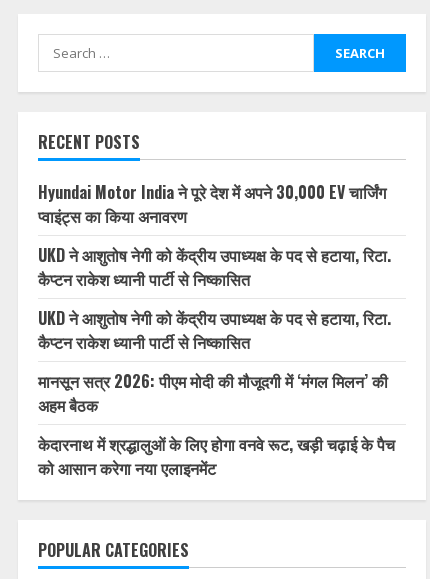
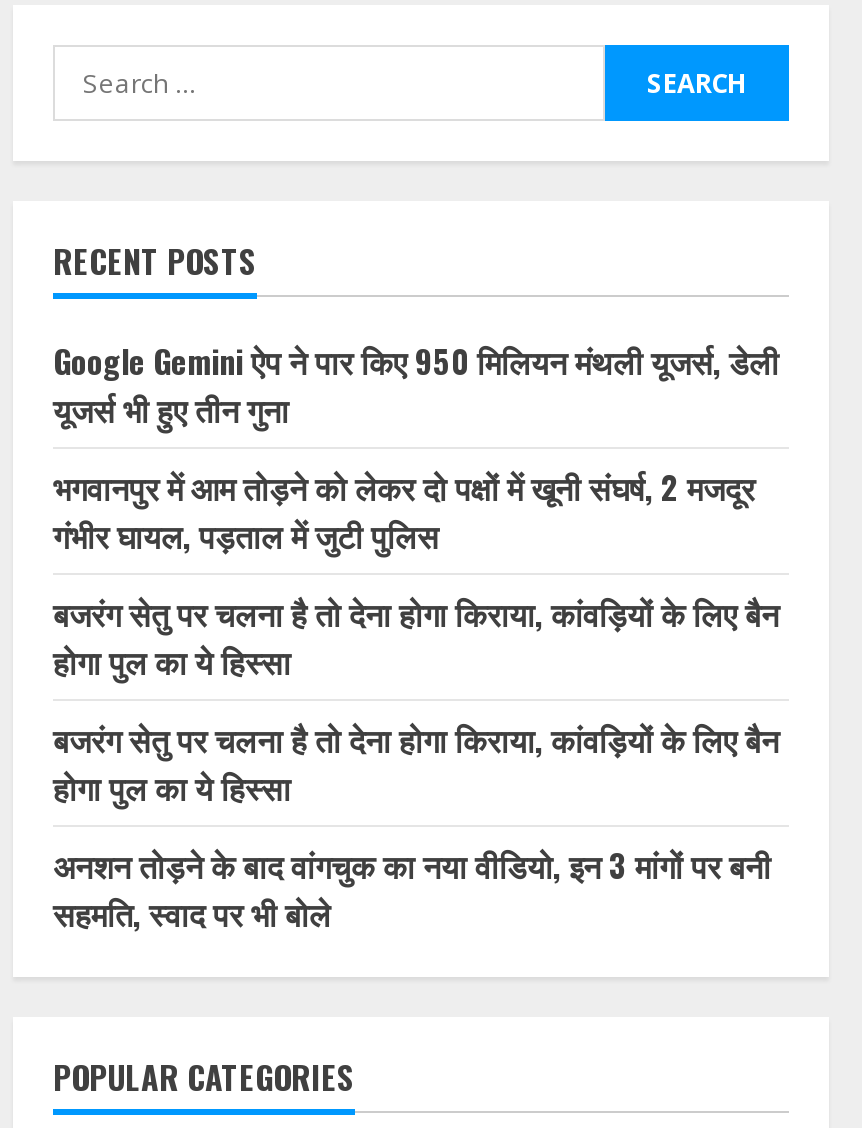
[38,180,386,228] Hyundai Motor India ने पूरे देश में अपने 30,000 EV चार्जिंग | प्वाइंट्स का किया अनावरण -> [53,337,779,433] Google Gemini ऐप ने पार किए 950 मिलियन मंथली यूजर्स, डेली | यूजर्स भी हुए तीन गुना
[38,243,391,291] UKD ने आशुतोष नेगी को केंद्रीय उपाध्यक्ष के पद से हटाया, रिटा. | कैप्टन राकेश ध्यानी पार्टी से निष्कासित -> [53,463,755,559] भगवानपुर में आम तोड़ने को लेकर दो पक्षों में खूनी संघर्ष, 2 मजदूर | गंभीर घायल, पड़ताल में जुटी पुलिस
[38,306,391,354] UKD ने आशुतोष नेगी को केंद्रीय उपाध्यक्ष के पद से हटाया, रिटा. | कैप्टन राकेश ध्यानी पार्टी से निष्कासित -> [53,589,779,685] बजरंग सेतु पर चलना है तो देना होगा किराया, कांवड़ियों के लिए बैन | होगा पुल का ये हिस्सा
[38,369,388,417] मानसून सत्र 2026: पीएम मोदी की मौजूदगी में ‘मंगल मिलन’ की | अहम बैठक -> [53,715,779,811] बजरंग सेतु पर चलना है तो देना होगा किराया, कांवड़ियों के लिए बैन | होगा पुल का ये हिस्सा
[38,432,395,480] केदारनाथ में श्रद्धालुओं के लिए होगा वनवे रूट, खड़ी चढ़ाई के पैच | को आसान करेगा नया एलाइनमेंट -> [53,841,771,937] अनशन तोड़ने के बाद वांगचुक का नया वीडियो, इन 3 मांगों पर बनी | सहमति, स्वाद पर भी बोले

